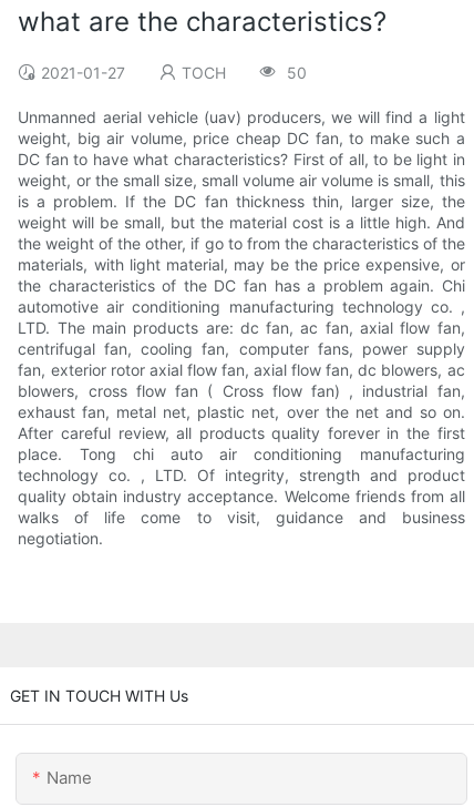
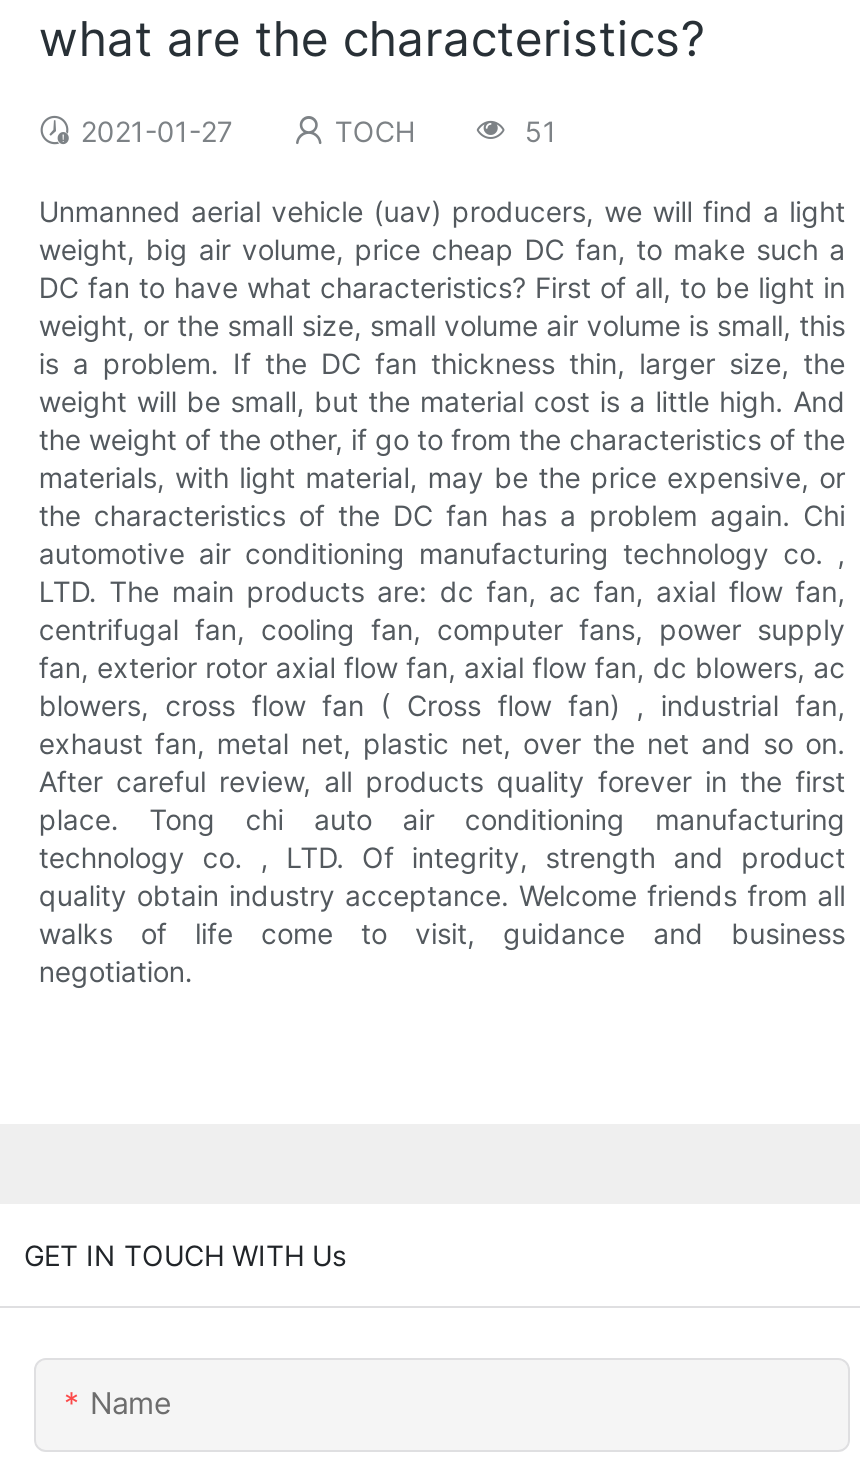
[287,64,307,82] 50 -> [525,115,557,149] 51

